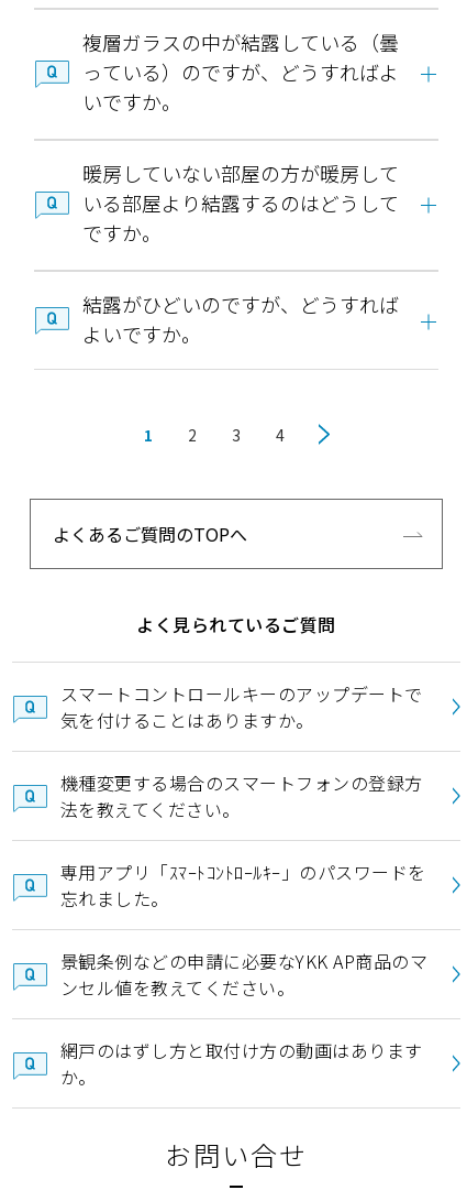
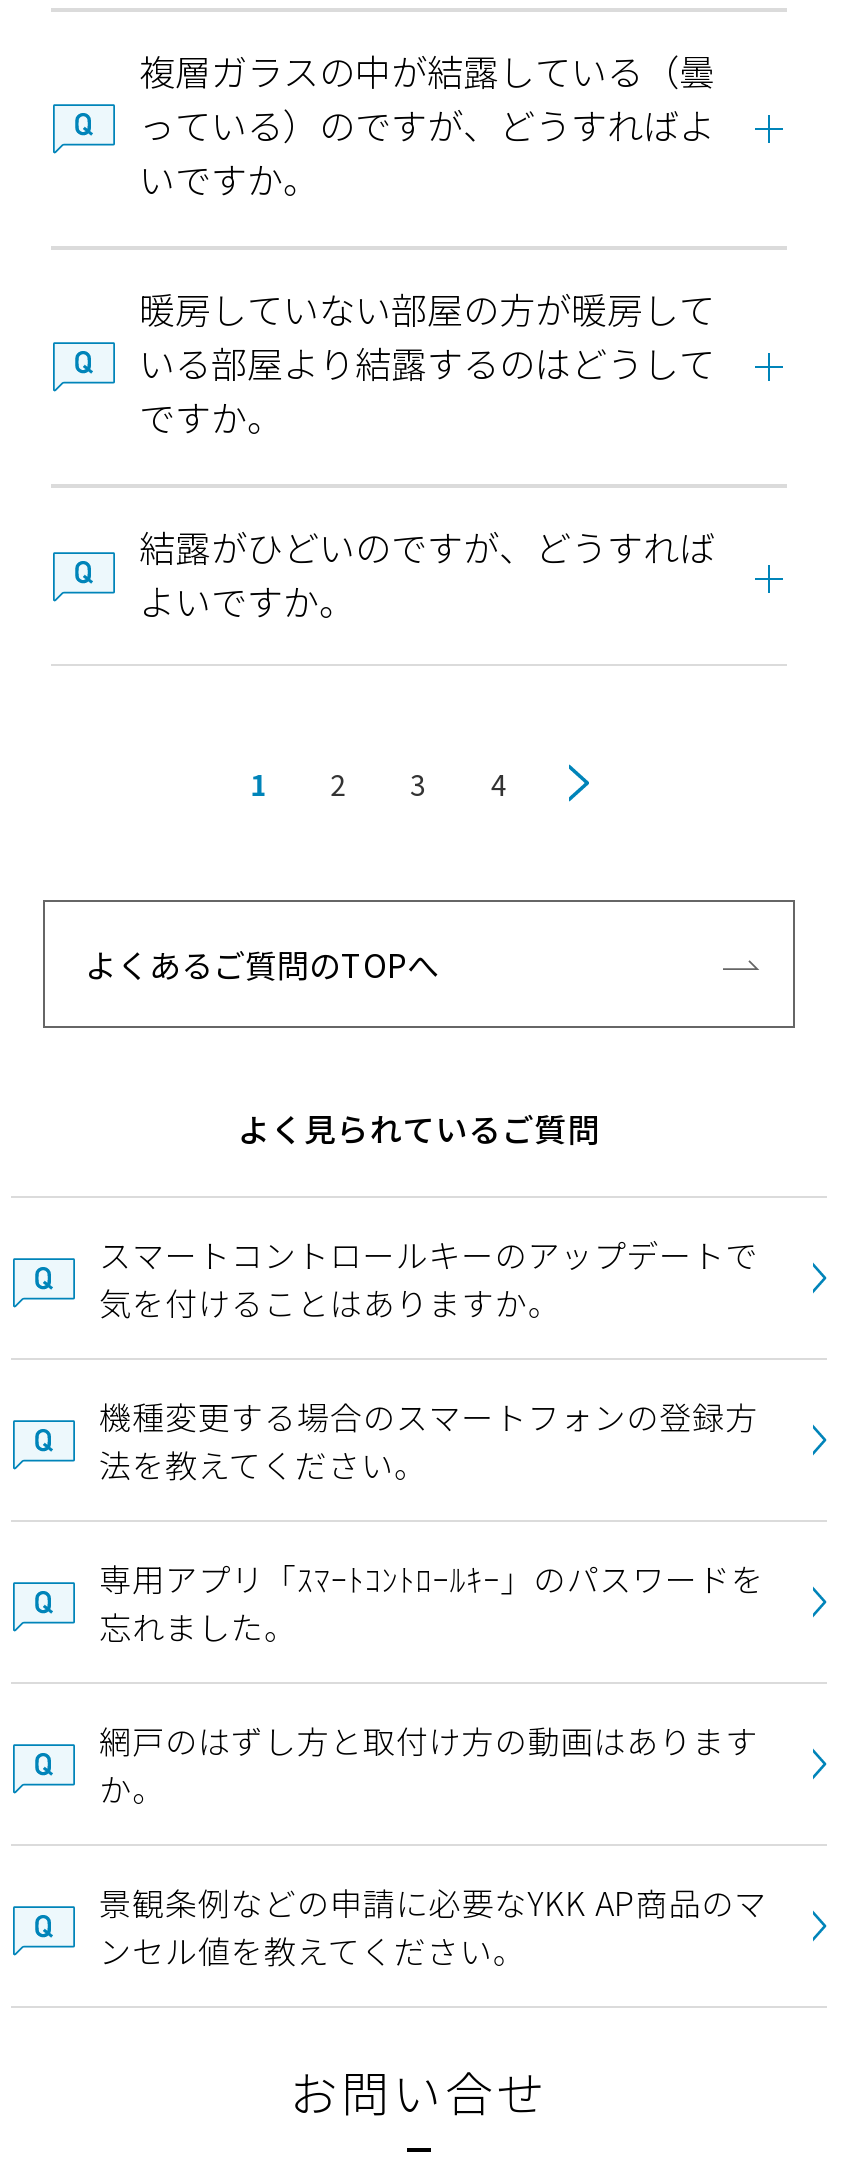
moved [60,948,427,1001] -> [99,1878,767,1974]: 景観条例などの申請に必要なYKK AP商品のマ | ンセル値を教えてください。
moved [60,1037,423,1090] -> [99,1716,758,1812]: 網戸のはずし方と取付け方の動画はあります | か。

